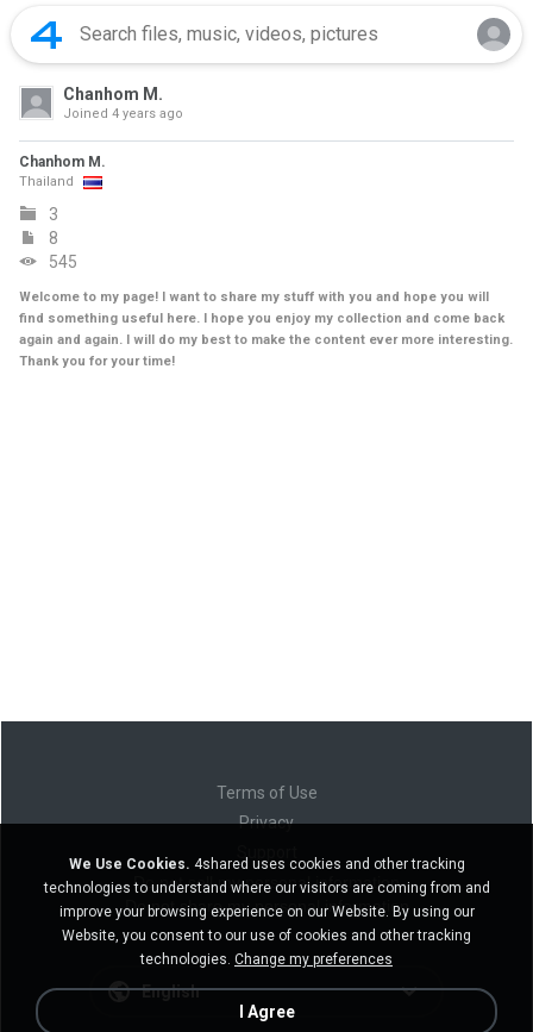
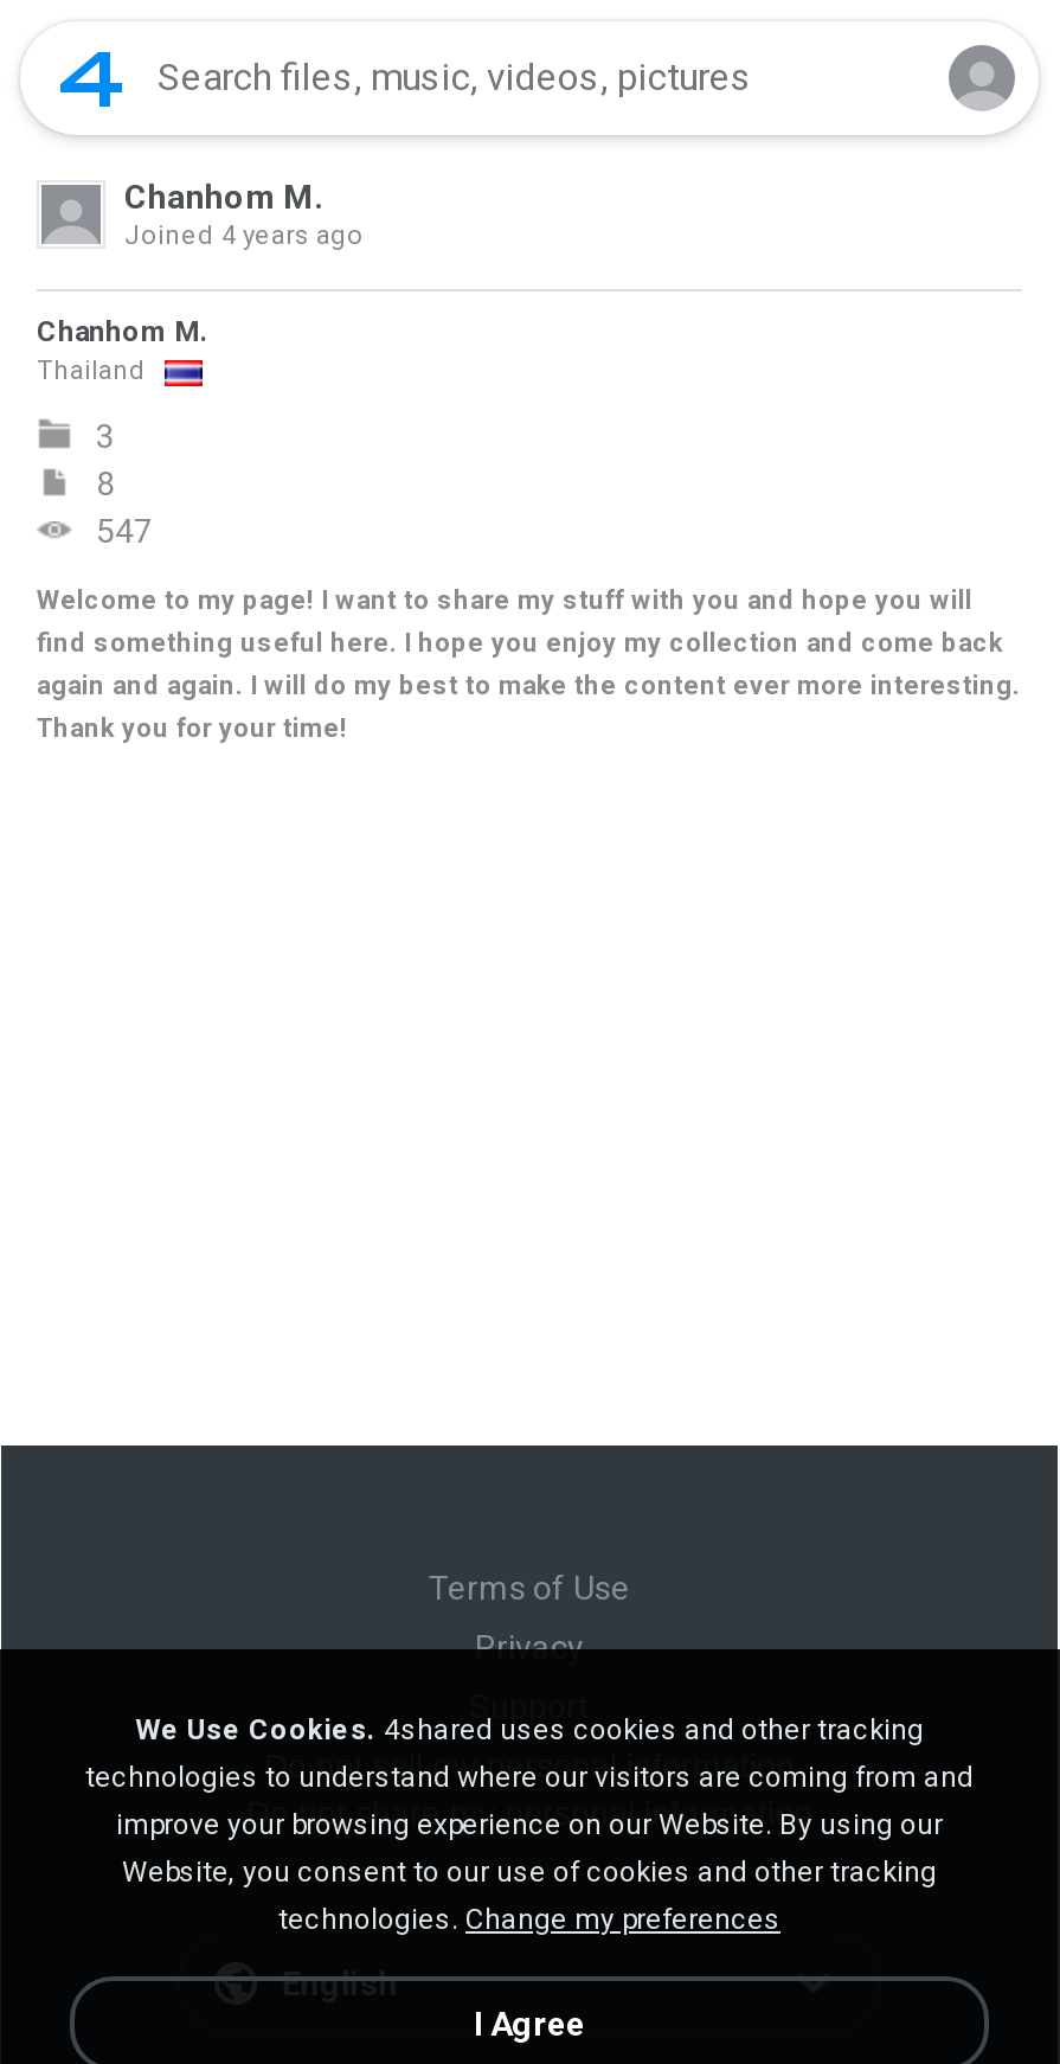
[49,252,77,271] 545 -> [96,512,153,550] 547

